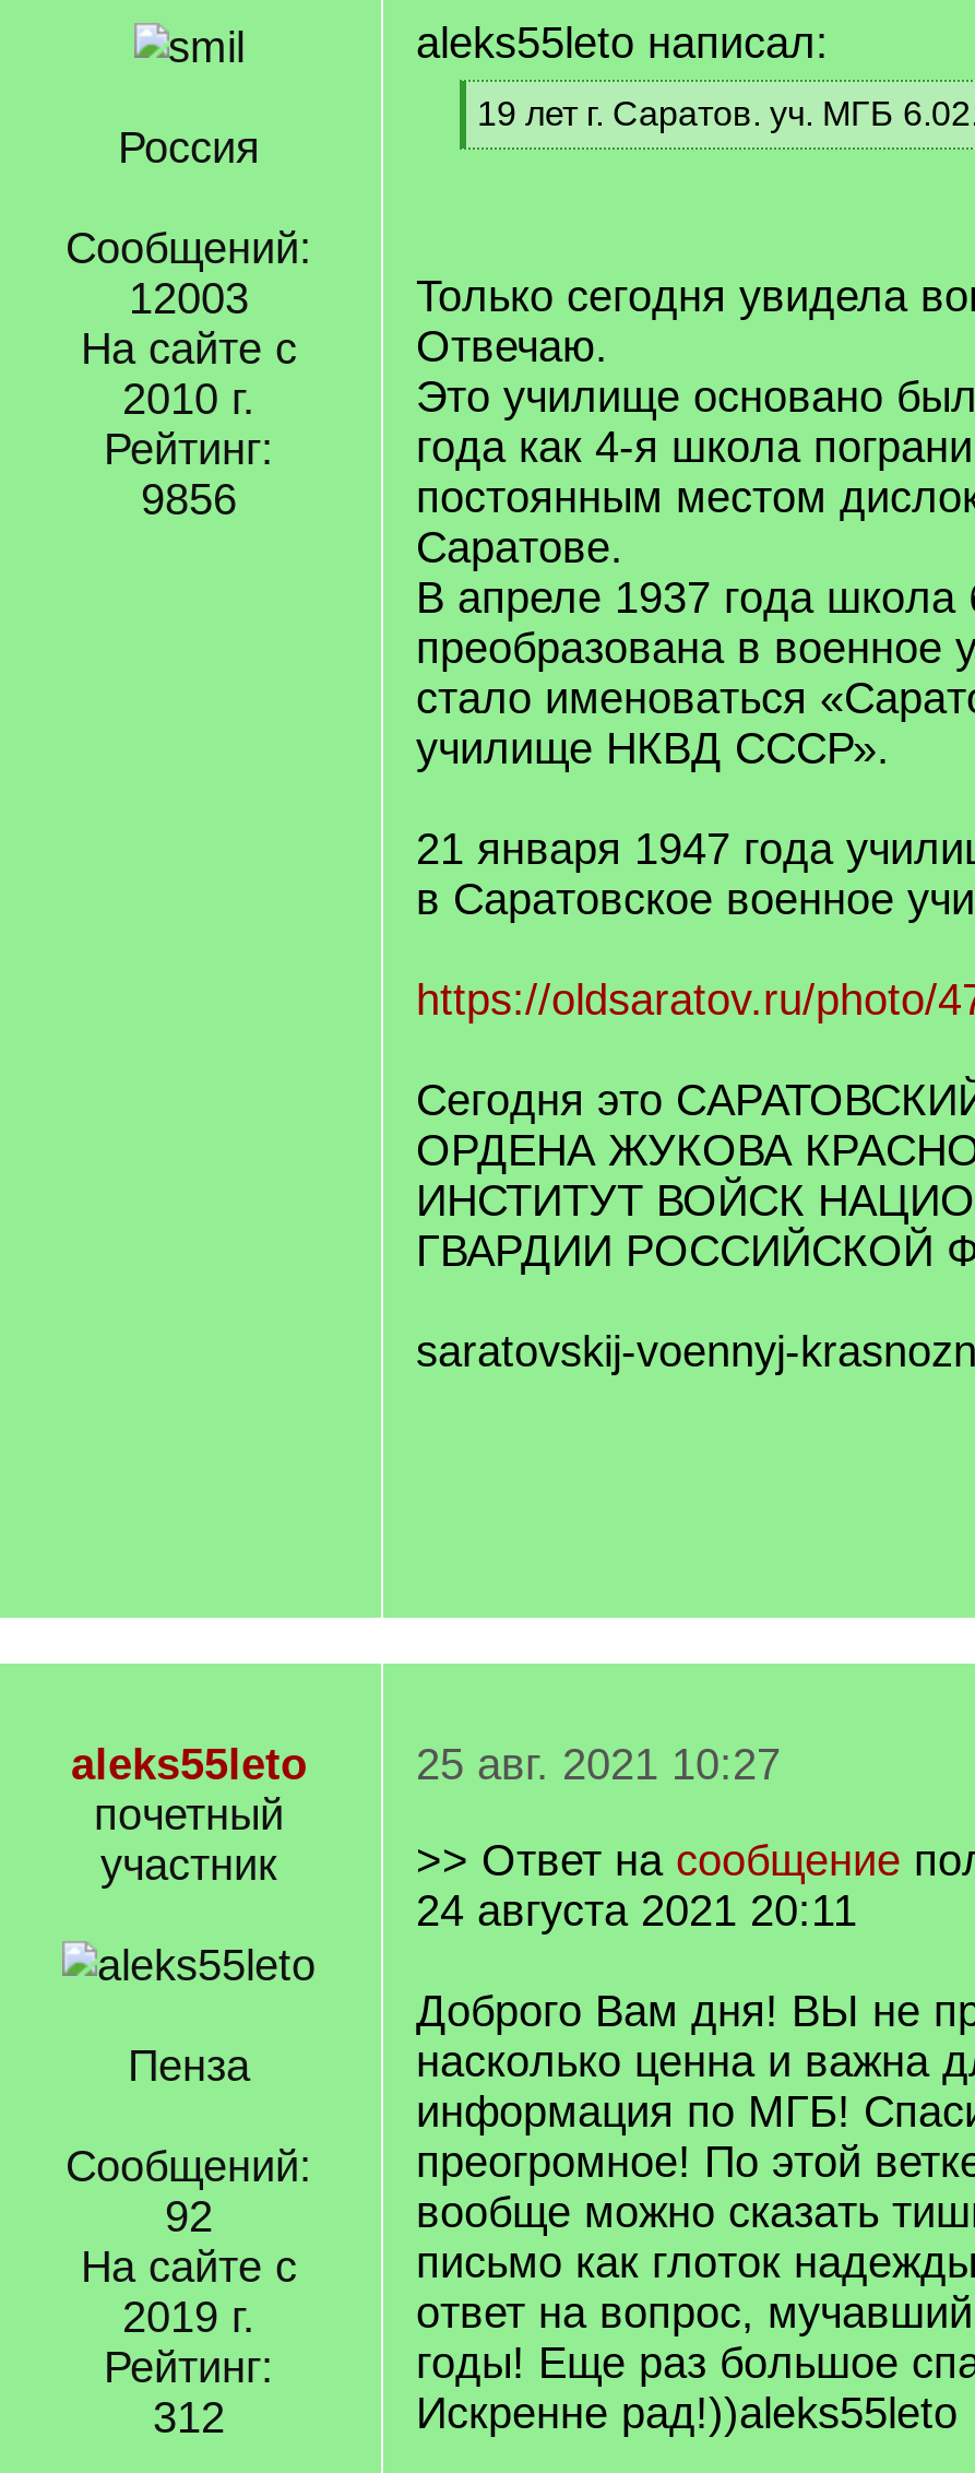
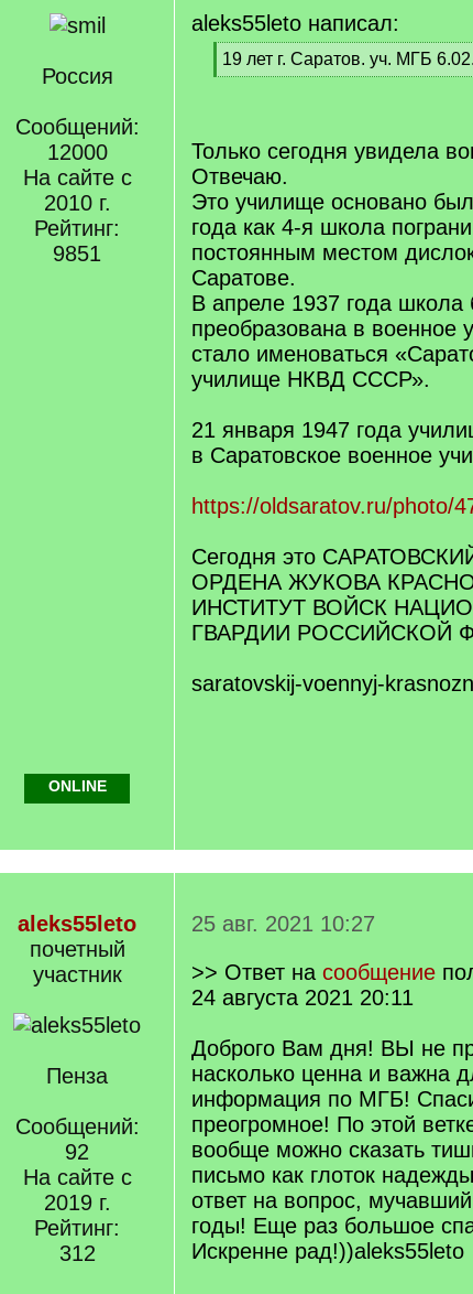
[129,274,249,322] 12003 -> [47,140,107,164] 12000
[141,475,237,523] 9856 -> [53,241,101,266] 9851
none -> [48,777,106,795] ONLINE

